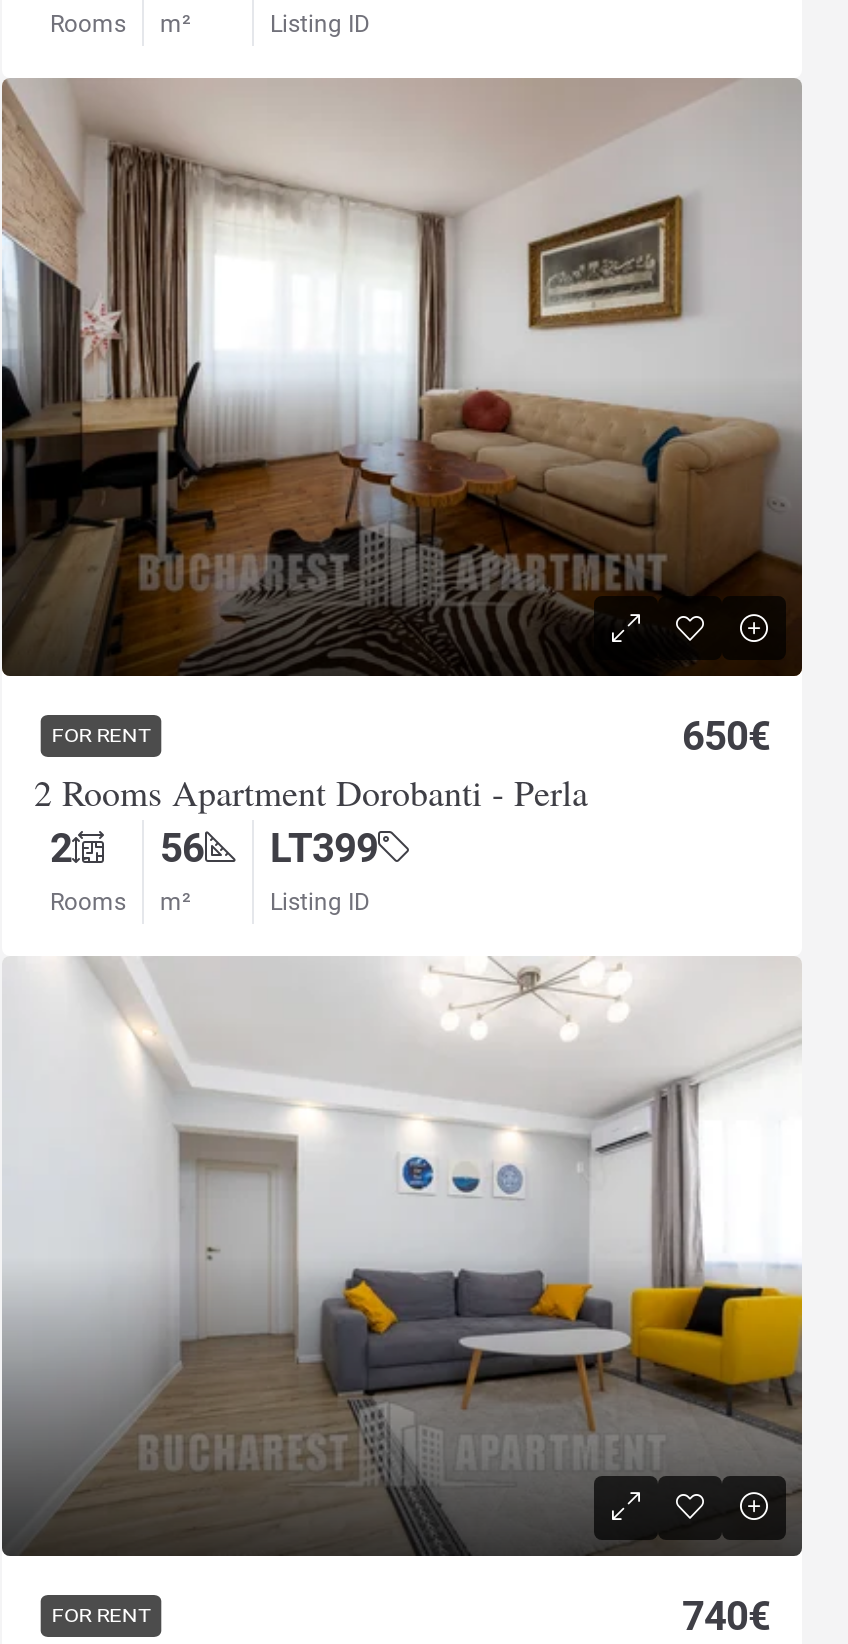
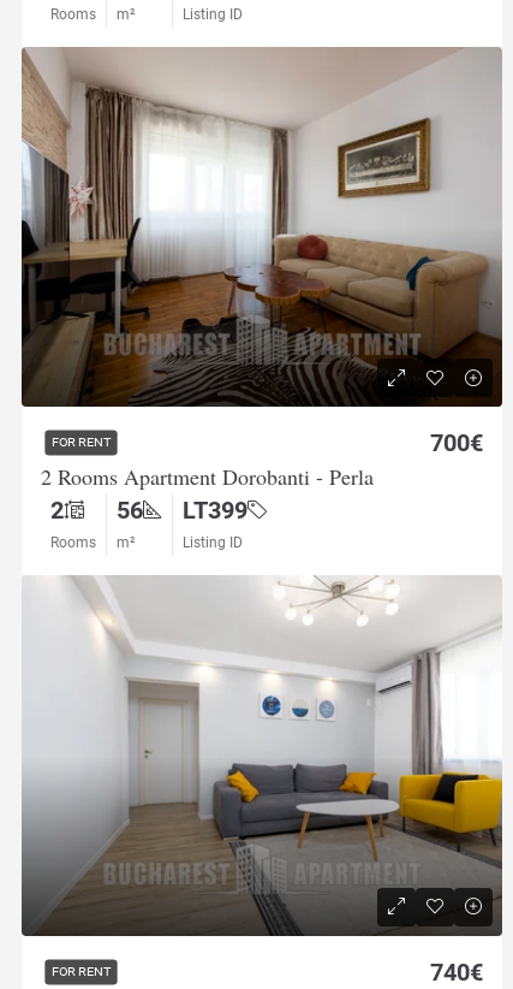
[682,712,770,760] 650€ -> [430,428,483,457] 700€

